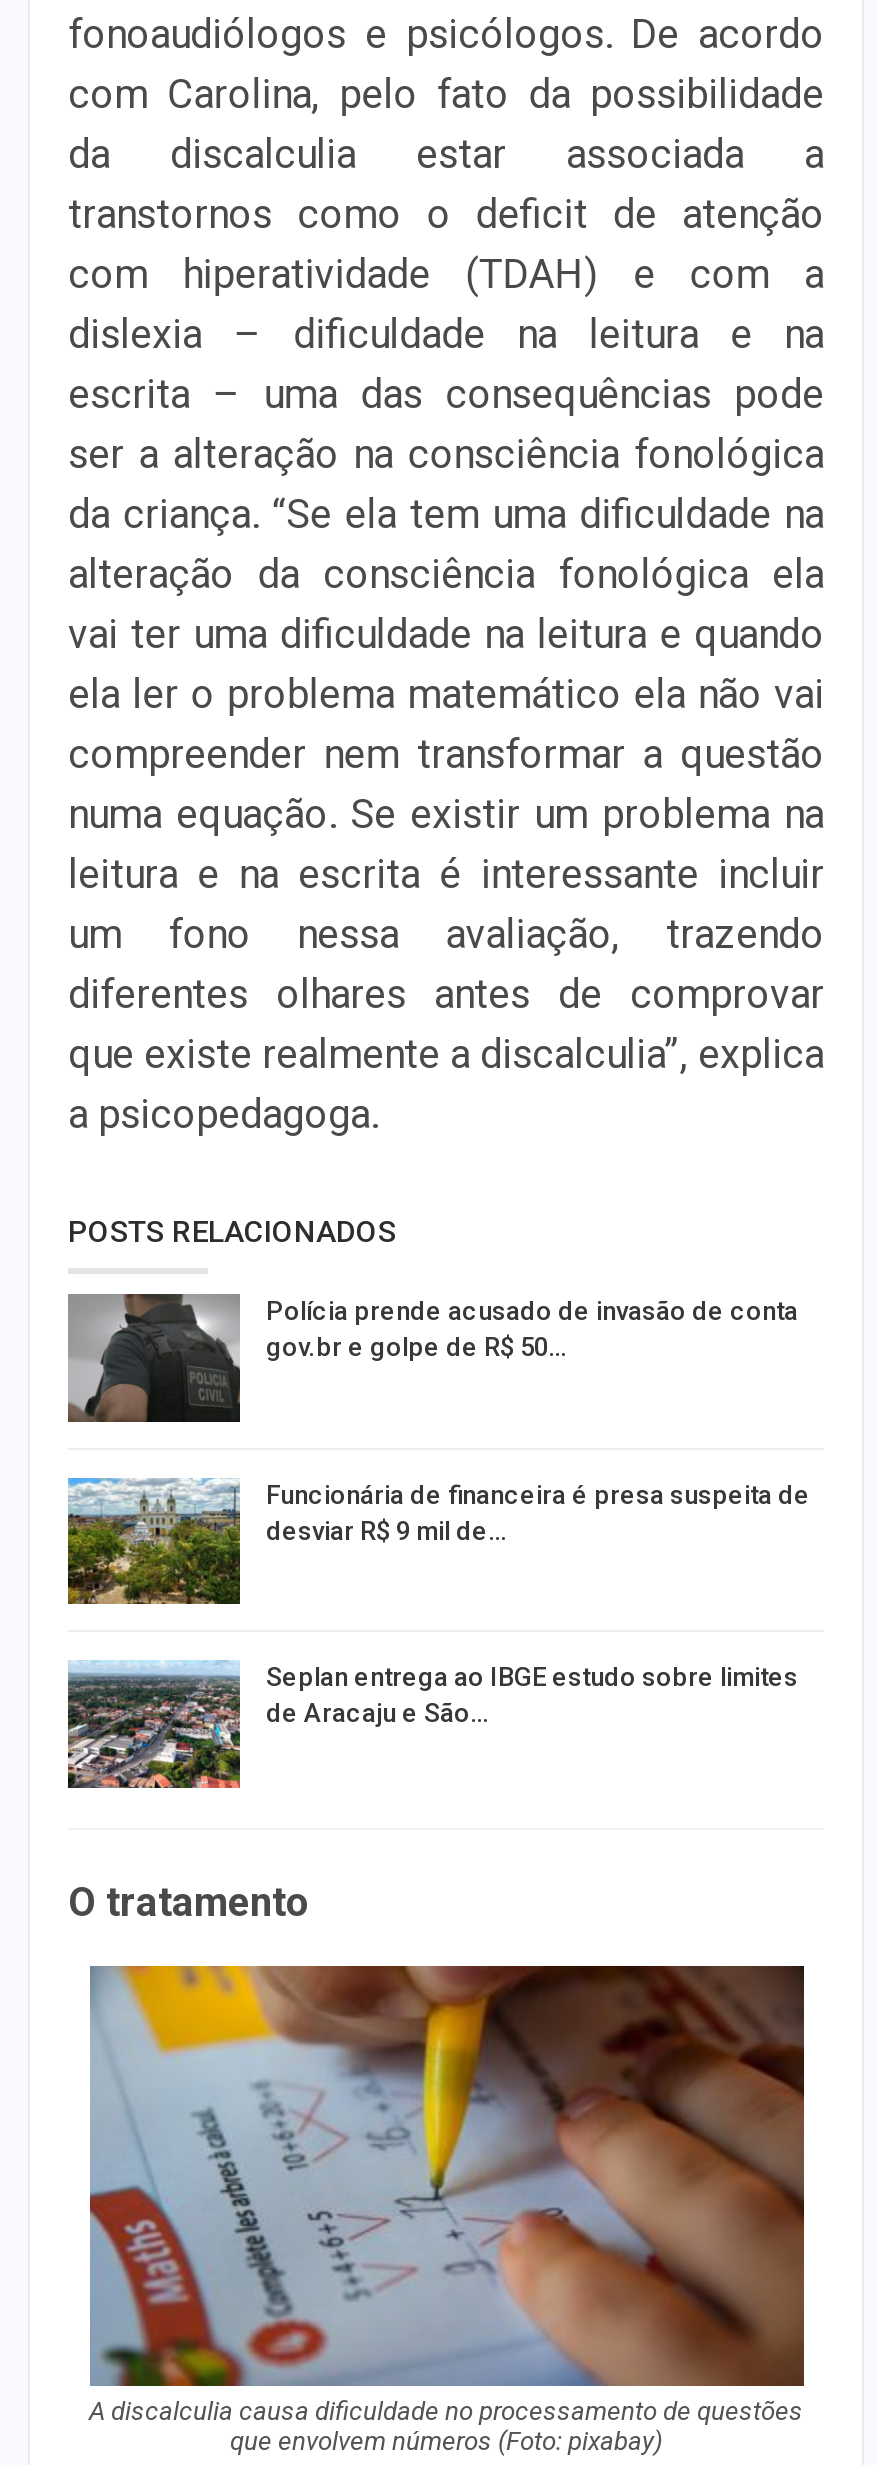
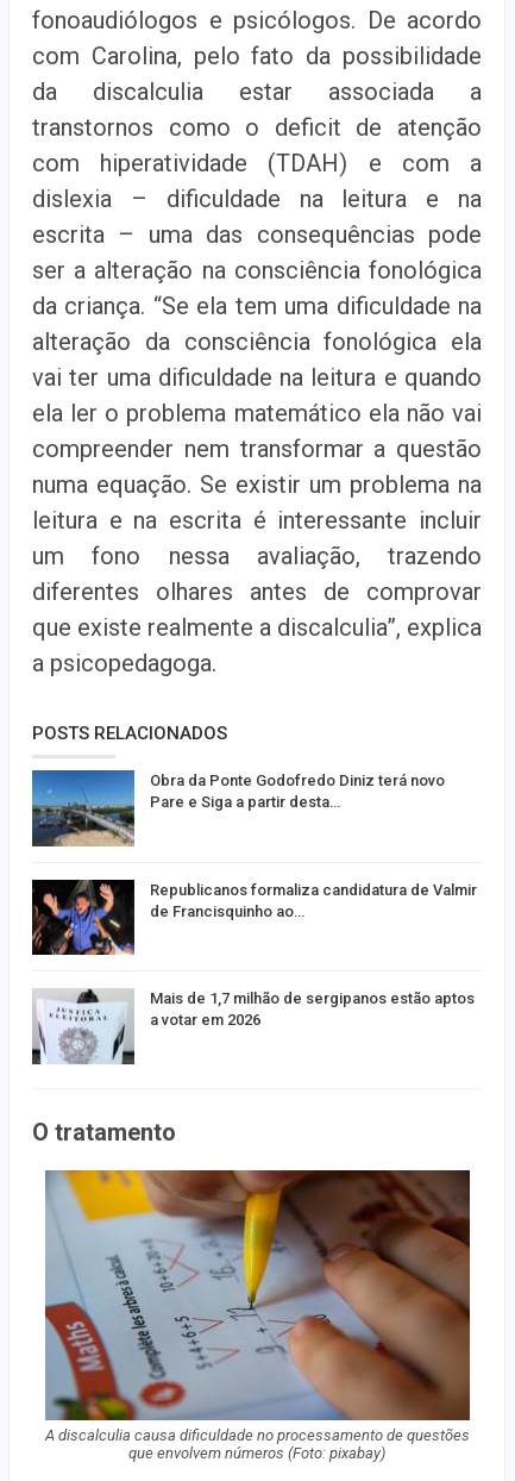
[68,1292,798,1424] [image] | Polícia prende acusado de invasão de conta | gov.br e golpe de R$ 50… -> [32,769,445,846] [image] | Obra da Ponte Godofredo Diniz terá novo | Pare e Siga a partir desta…
[66,1476,810,1606] [image] | Funcionária de financeira é presa suspeita de | desviar R$ 9 mil de… -> [31,879,477,956] [image] | Republicanos formaliza candidatura de Valmir | de Francisquinho ao…
[66,1662,798,1790] [image] | Seplan entrega ao IBGE estudo sobre limites | de Aracaju e São… -> [31,988,475,1066] [image] | Mais de 1,7 milhão de sergipanos estão aptos | a votar em 2026

